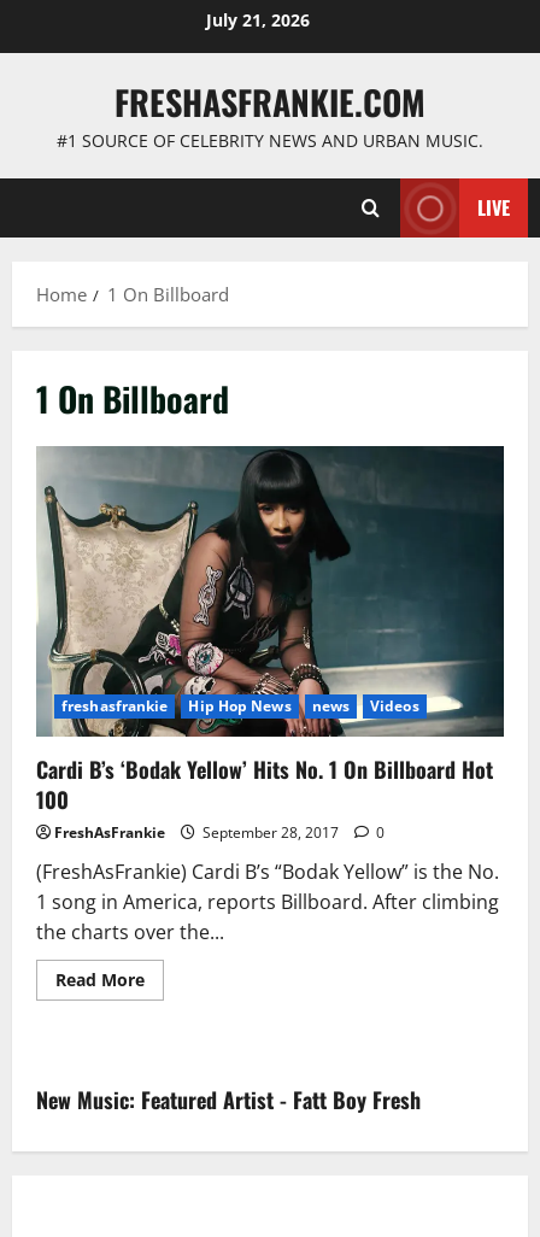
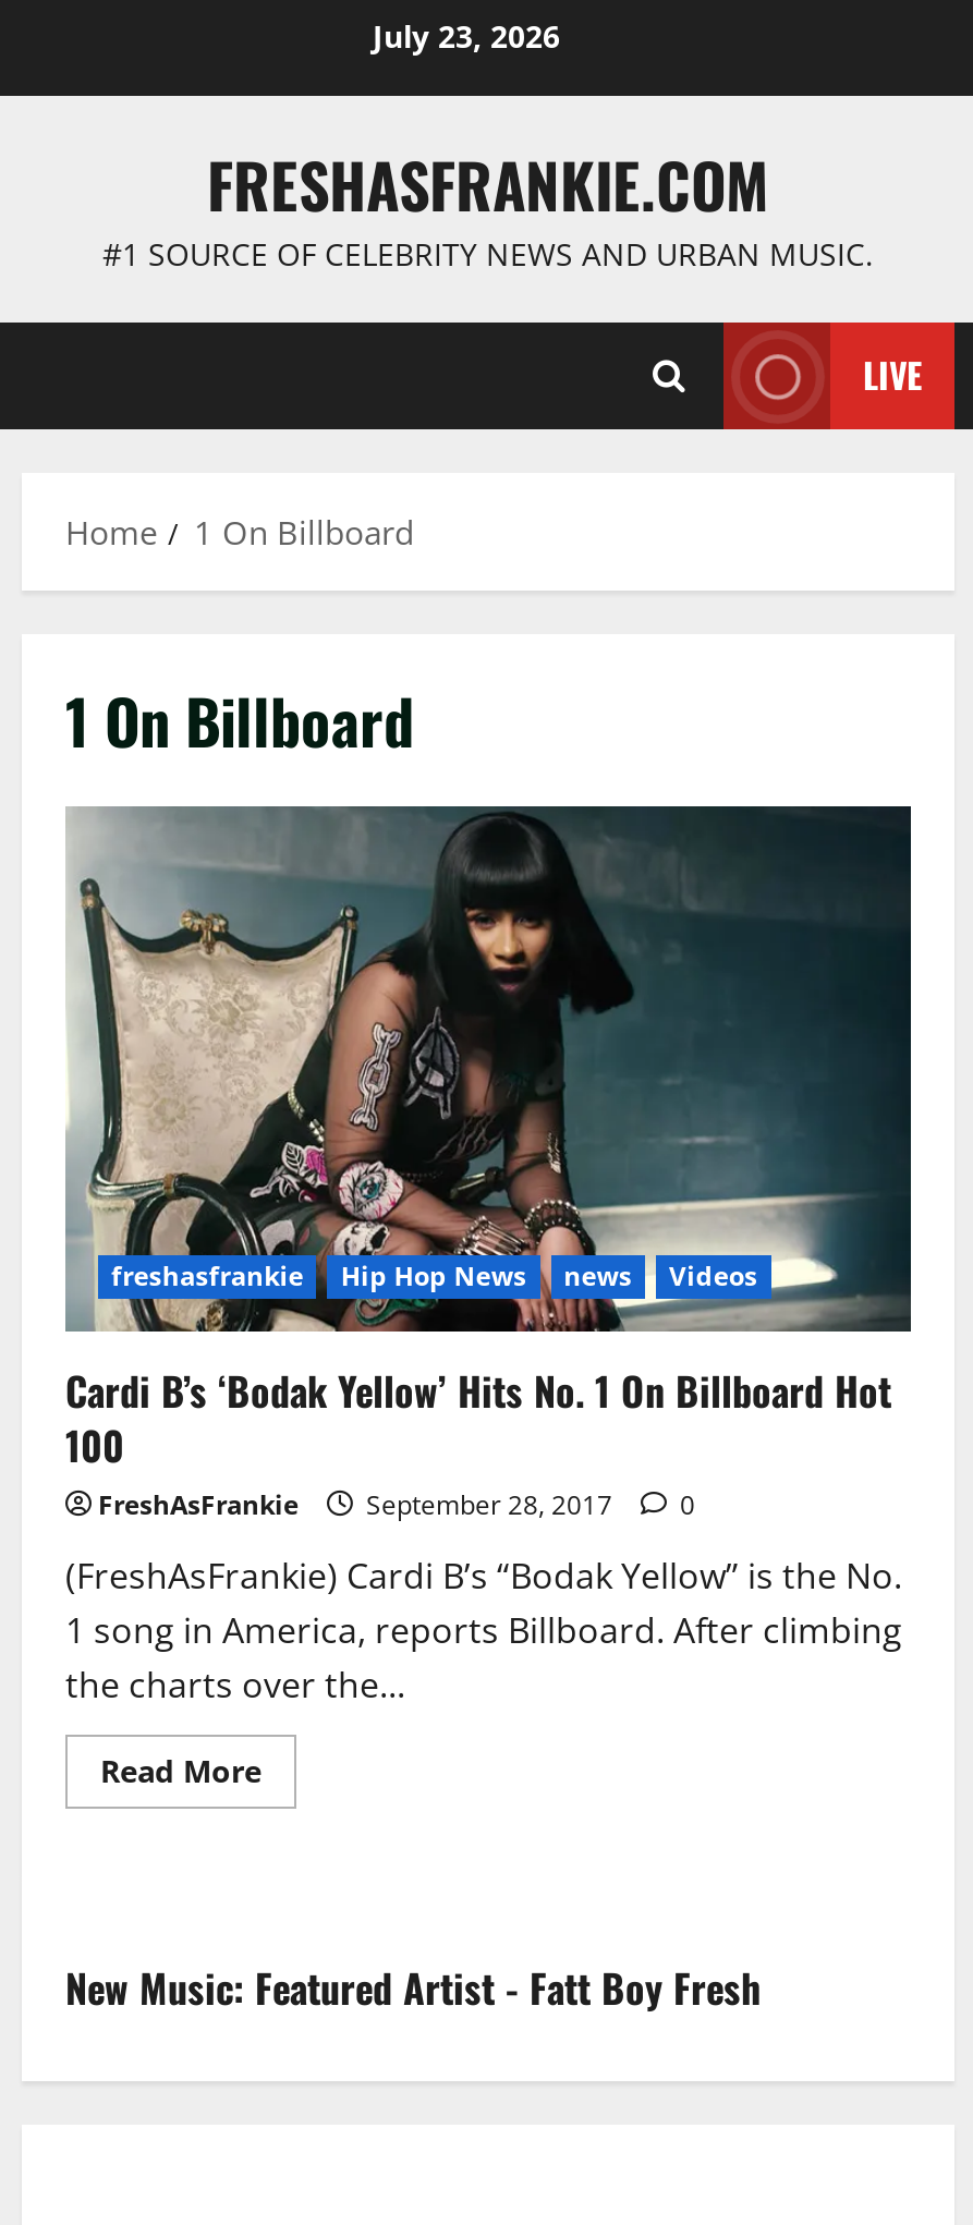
[206,8,310,31] July 21, 2026 -> [373,15,560,57] July 23, 2026

